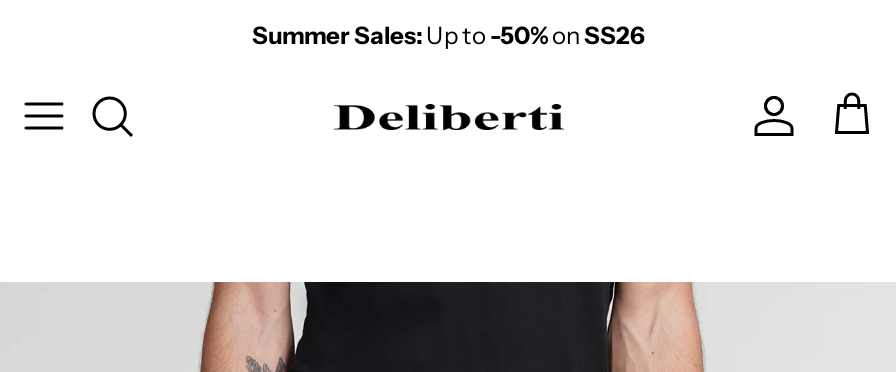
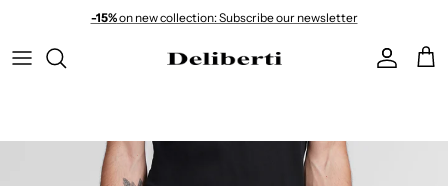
[252,21,644,51] Summer Sales: Up to -50%on SS26 -> [90,10,357,25] -15%on new collection: Subscribe our newsletter

